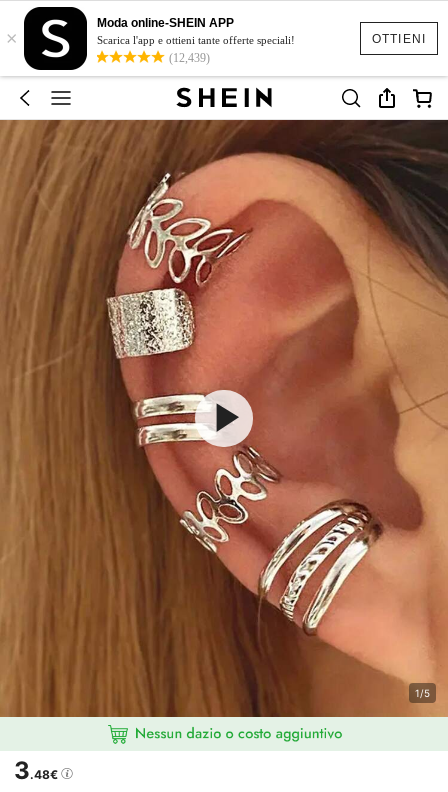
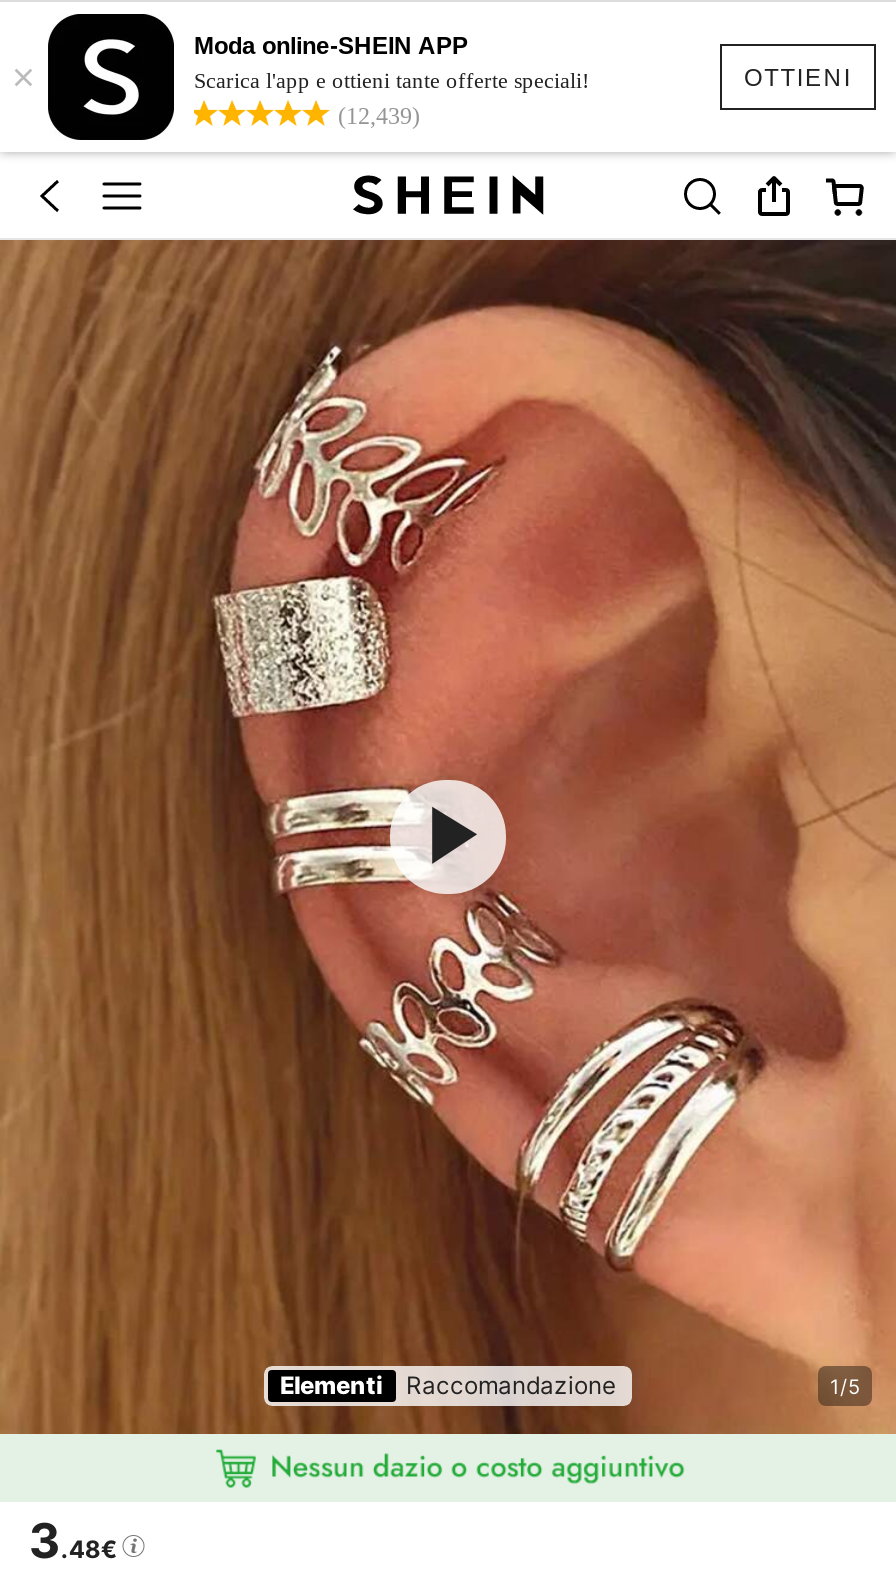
none -> [280,1370,616,1400] Elementi | Raccomandazione

